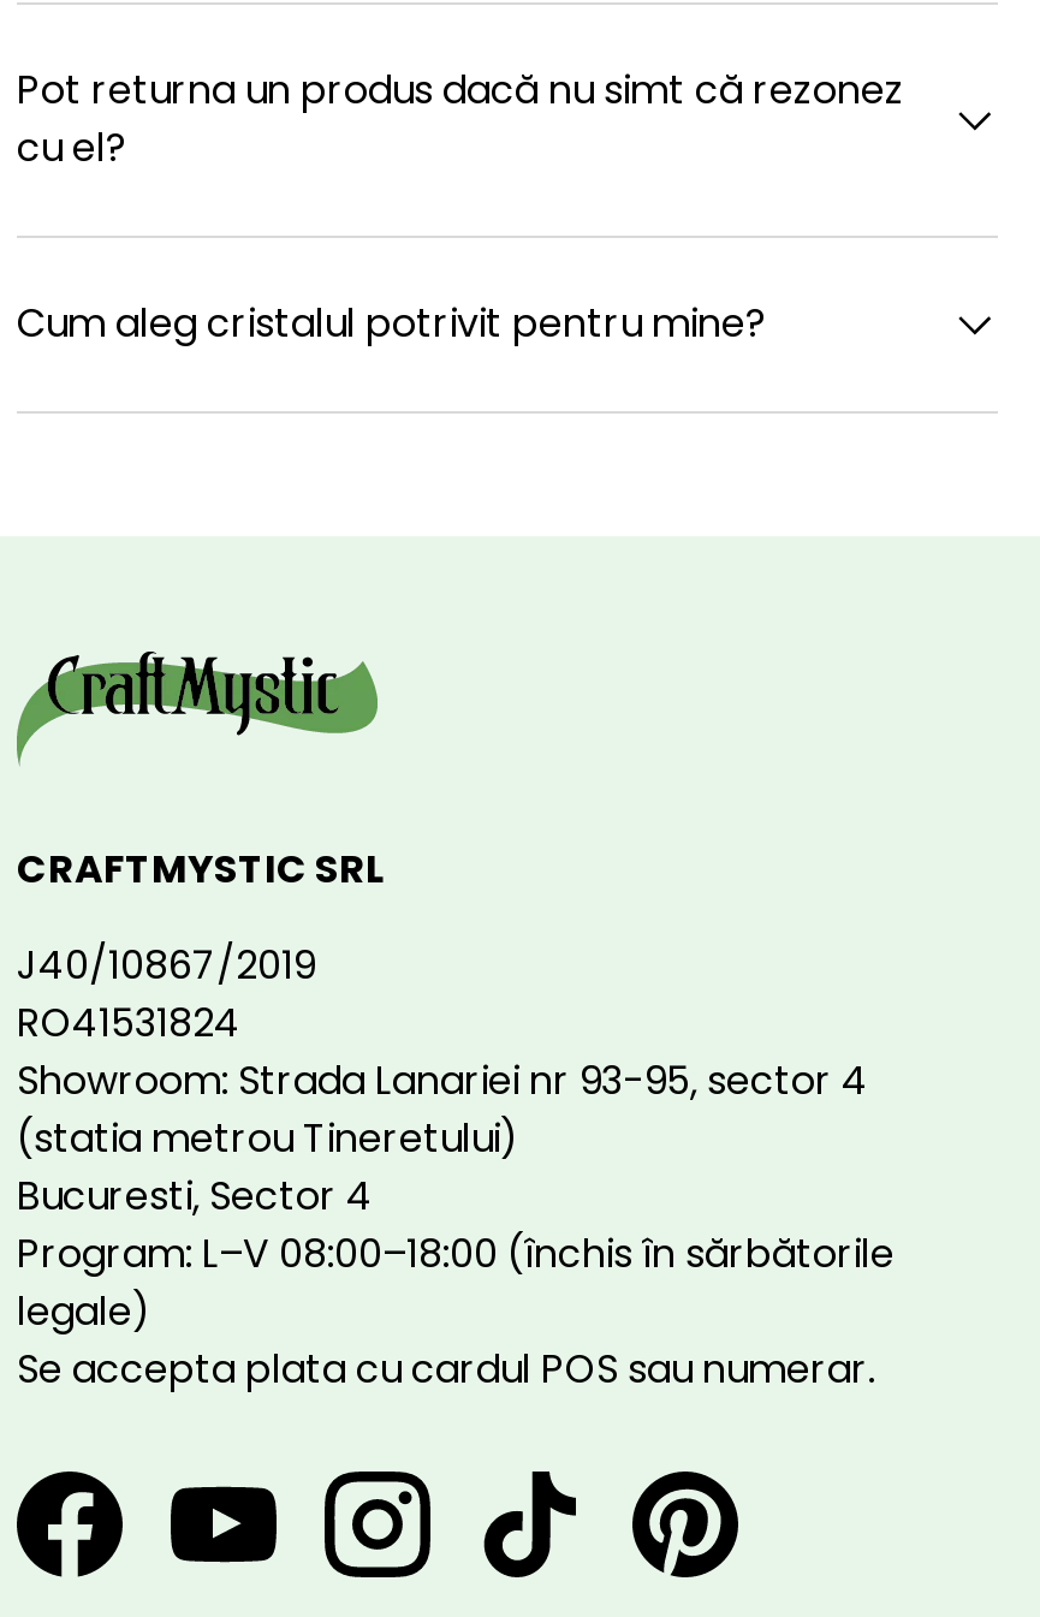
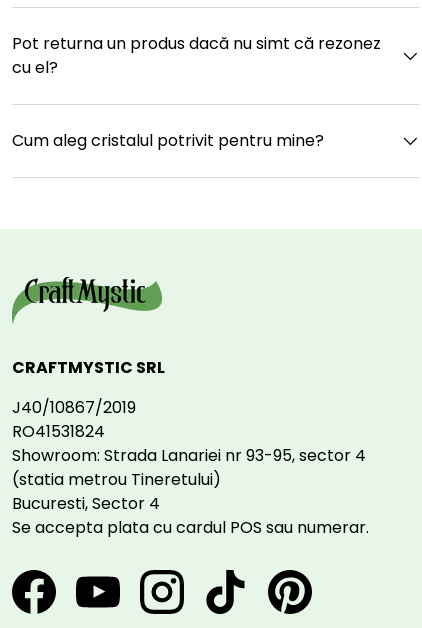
[17,1226,895,1339] Program: L–V 08:00–18:00 (închis în sărbătorile | legale) -> none

